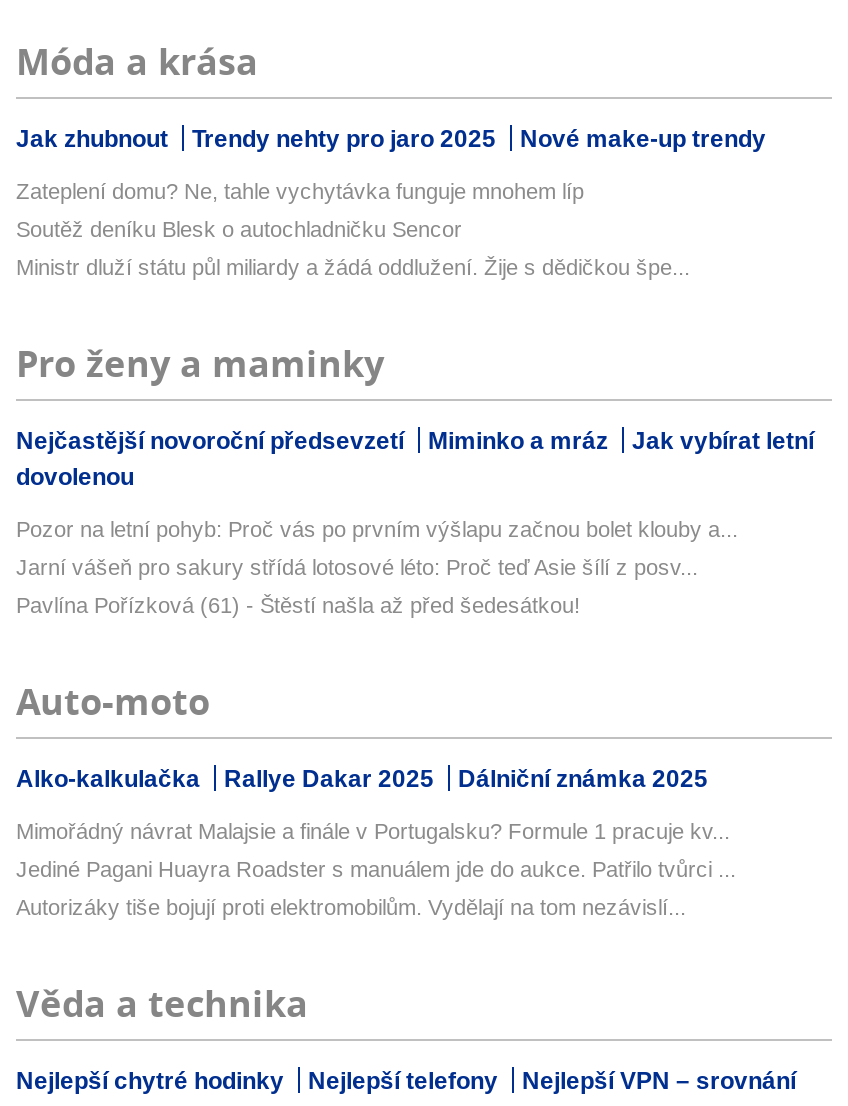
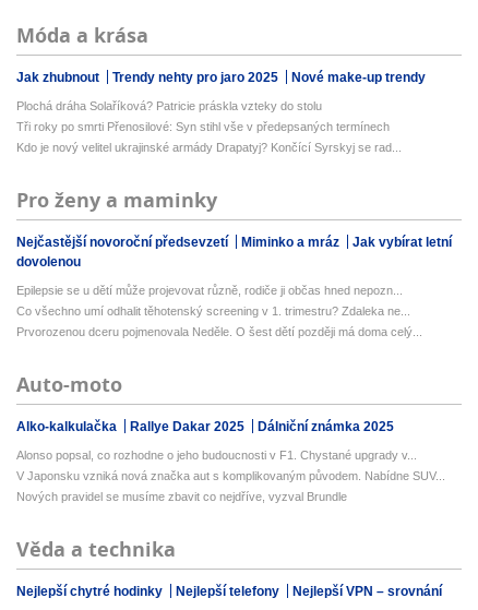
[16,179,584,203] Zateplení domu? Ne, tahle vychytávka funguje mnohem líp -> [16,99,322,112] Plochá dráha Solaříková? Patricie práskla vzteky do stolu
[16,217,462,241] Soutěž deníku Blesk o autochladničku Sencor -> [16,120,390,133] Tři roky po smrti Přenosilové: Syn stihl vše v předepsaných termínech
[16,255,690,279] Ministr dluží státu půl miliardy a žádá oddlužení. Žije s dědičkou špe... -> [16,141,402,154] Kdo je nový velitel ukrajinské armády Drapatyj? Končící Syrskyj se rad...
[16,517,738,541] Pozor na letní pohyb: Proč vás po prvním výšlapu začnou bolet klouby a... -> [16,284,403,297] Epilepsie se u dětí může projevovat různě, rodiče ji občas hned nepozn...
[16,555,698,579] Jarní vášeň pro sakury střídá lotosové léto: Proč teď Asie šílí z posv... -> [16,304,410,317] Co všechno umí odhalit těhotenský screening v 1. trimestru? Zdaleka ne...
[16,593,580,617] Pavlína Pořízková (61) - Štěstí našla až před šedesátkou! -> [16,325,422,338] Prvorozenou dceru pojmenovala Neděle. O šest dětí později má doma celý...
[16,819,730,843] Mimořádný návrat Malajsie a finále v Portugalsku? Formule 1 pracuje kv... -> [16,448,417,461] Alonso popsal, co rozhodne o jeho budoucnosti v F1. Chystané upgrady v...
[16,857,736,881] Jediné Pagani Huayra Roadster s manuálem jde do aukce. Patřilo tvůrci ... -> [16,469,445,482] V Japonsku vzniká nová značka aut s komplikovaným původem. Nabídne SUV...
[16,895,686,919] Autorizáky tiše bojují proti elektromobilům. Vydělají na tom nezávislí... -> [16,490,347,503] Nových pravidel se musíme zbavit co nejdříve, vyzval Brundle

